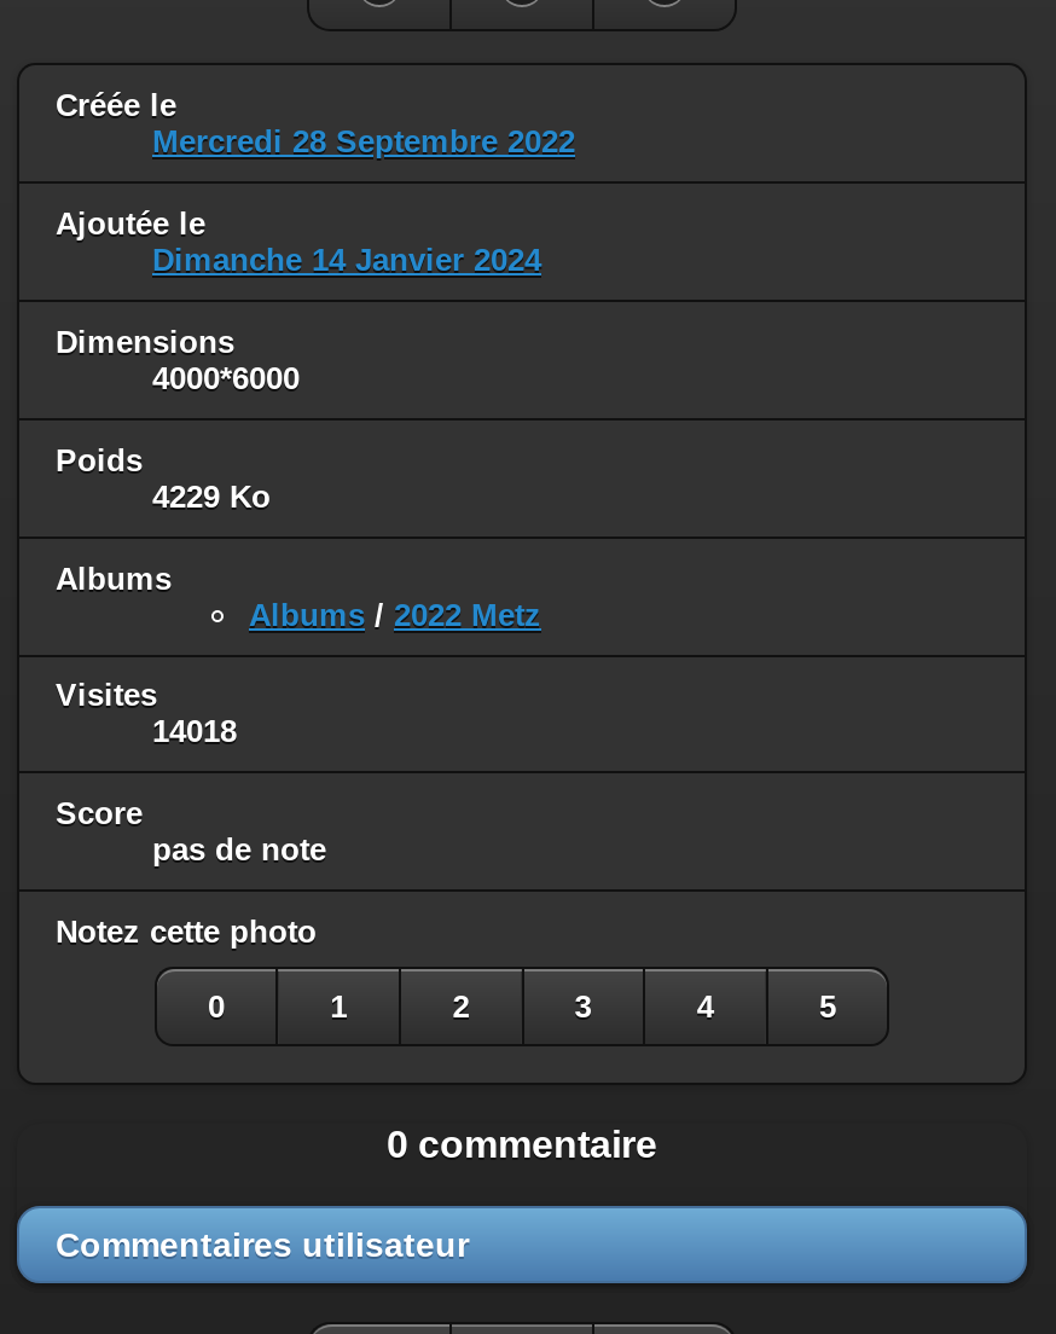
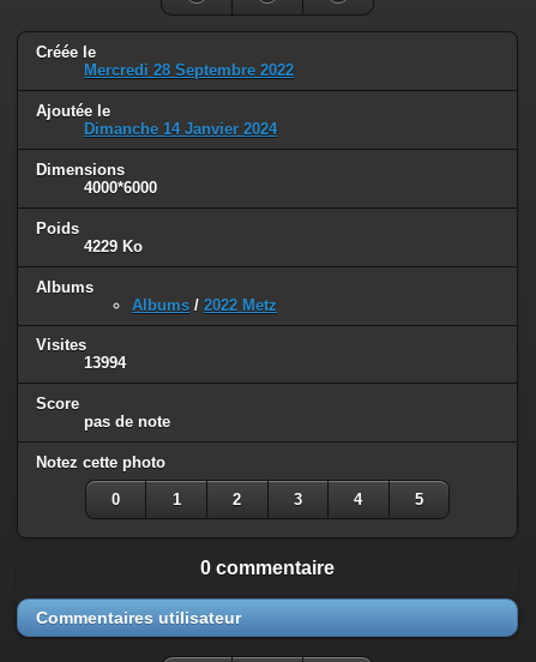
[152,714,237,750] 14018 -> [84,354,126,372] 13994

